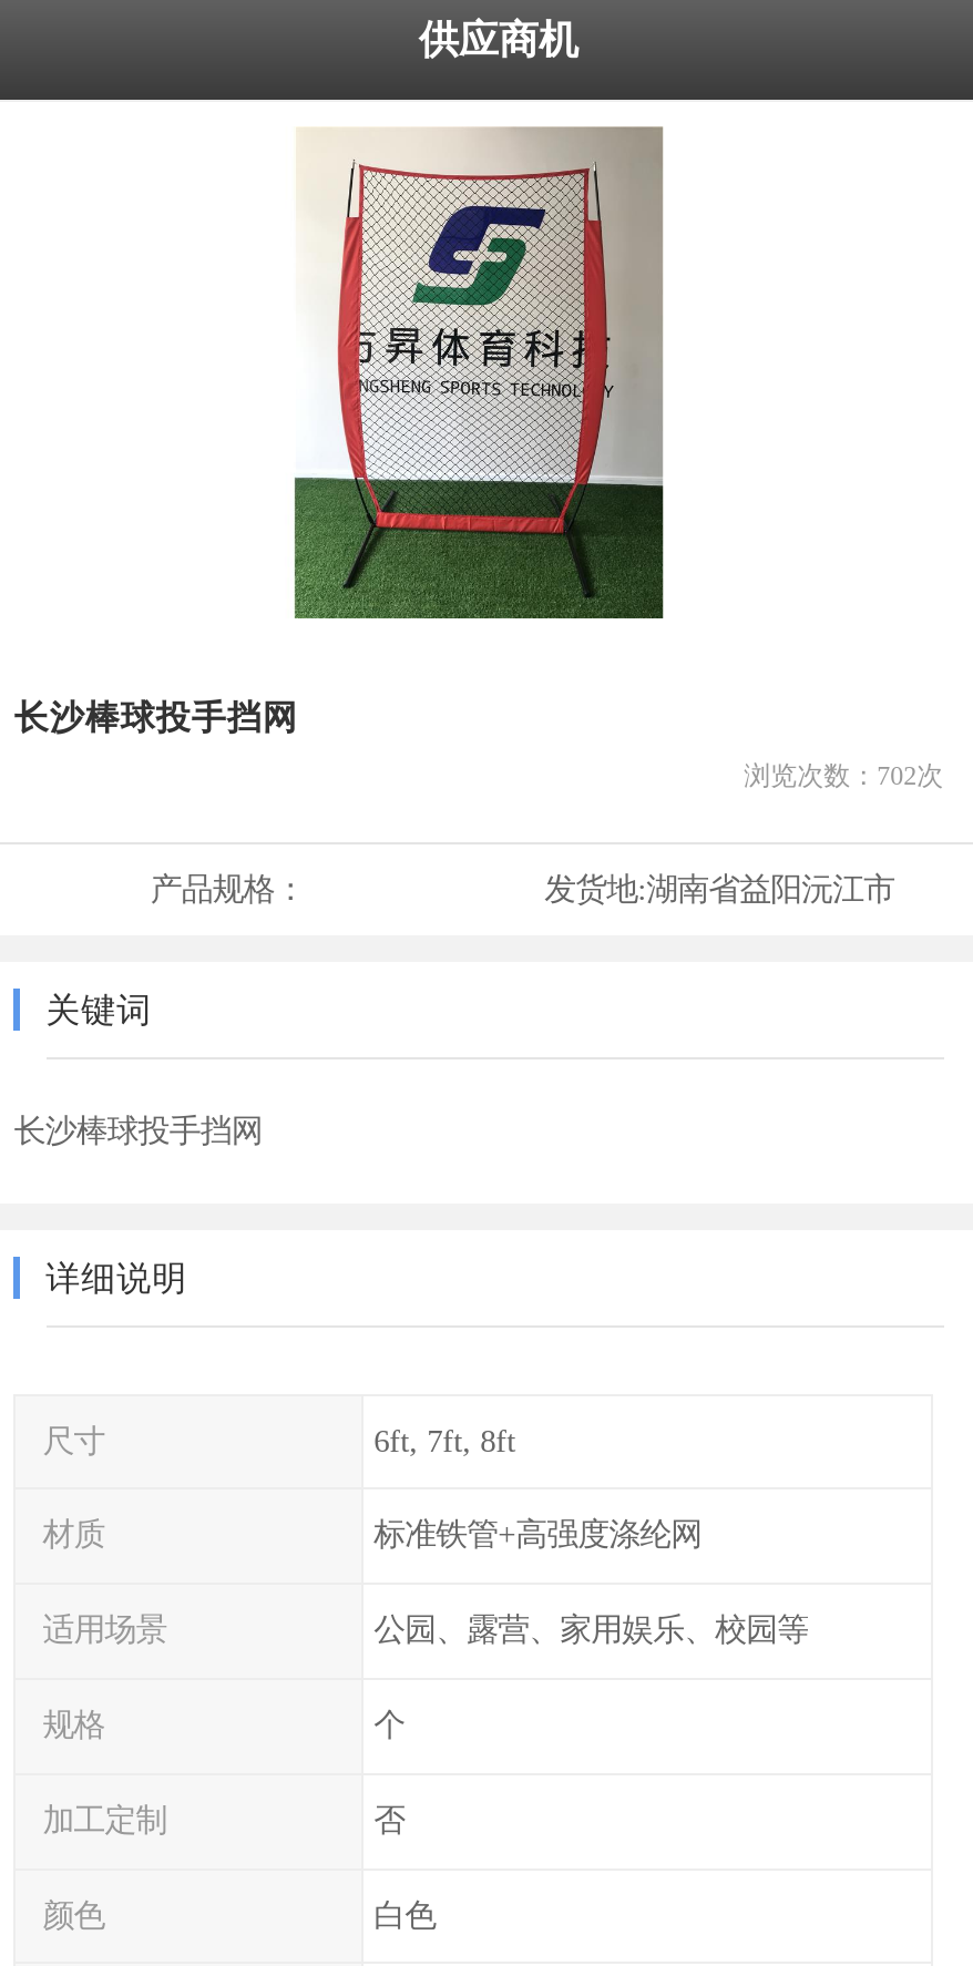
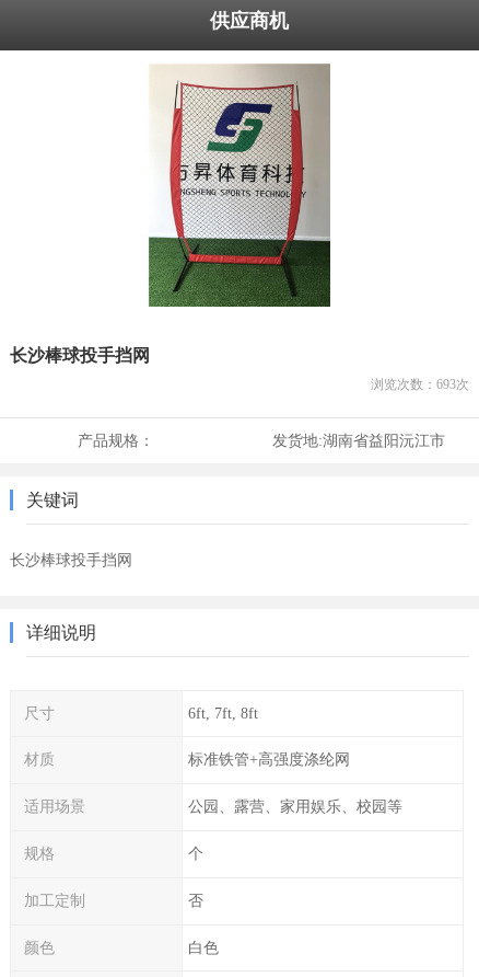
[744,759,944,790] 浏览次数：702次 -> [370,376,469,392] 浏览次数：693次

